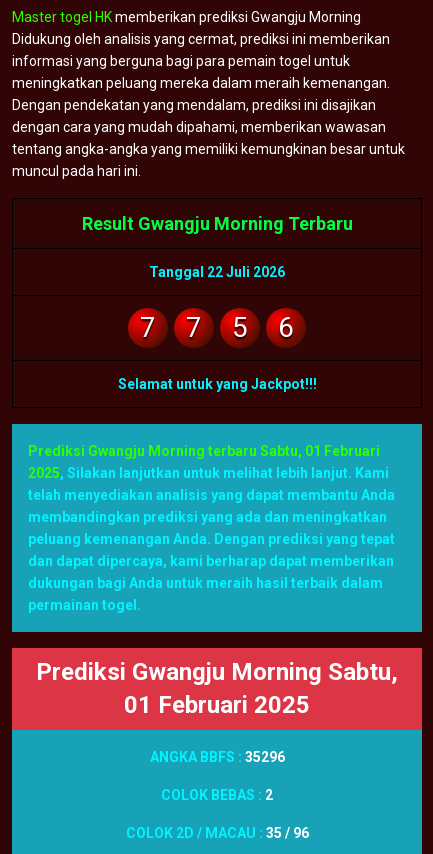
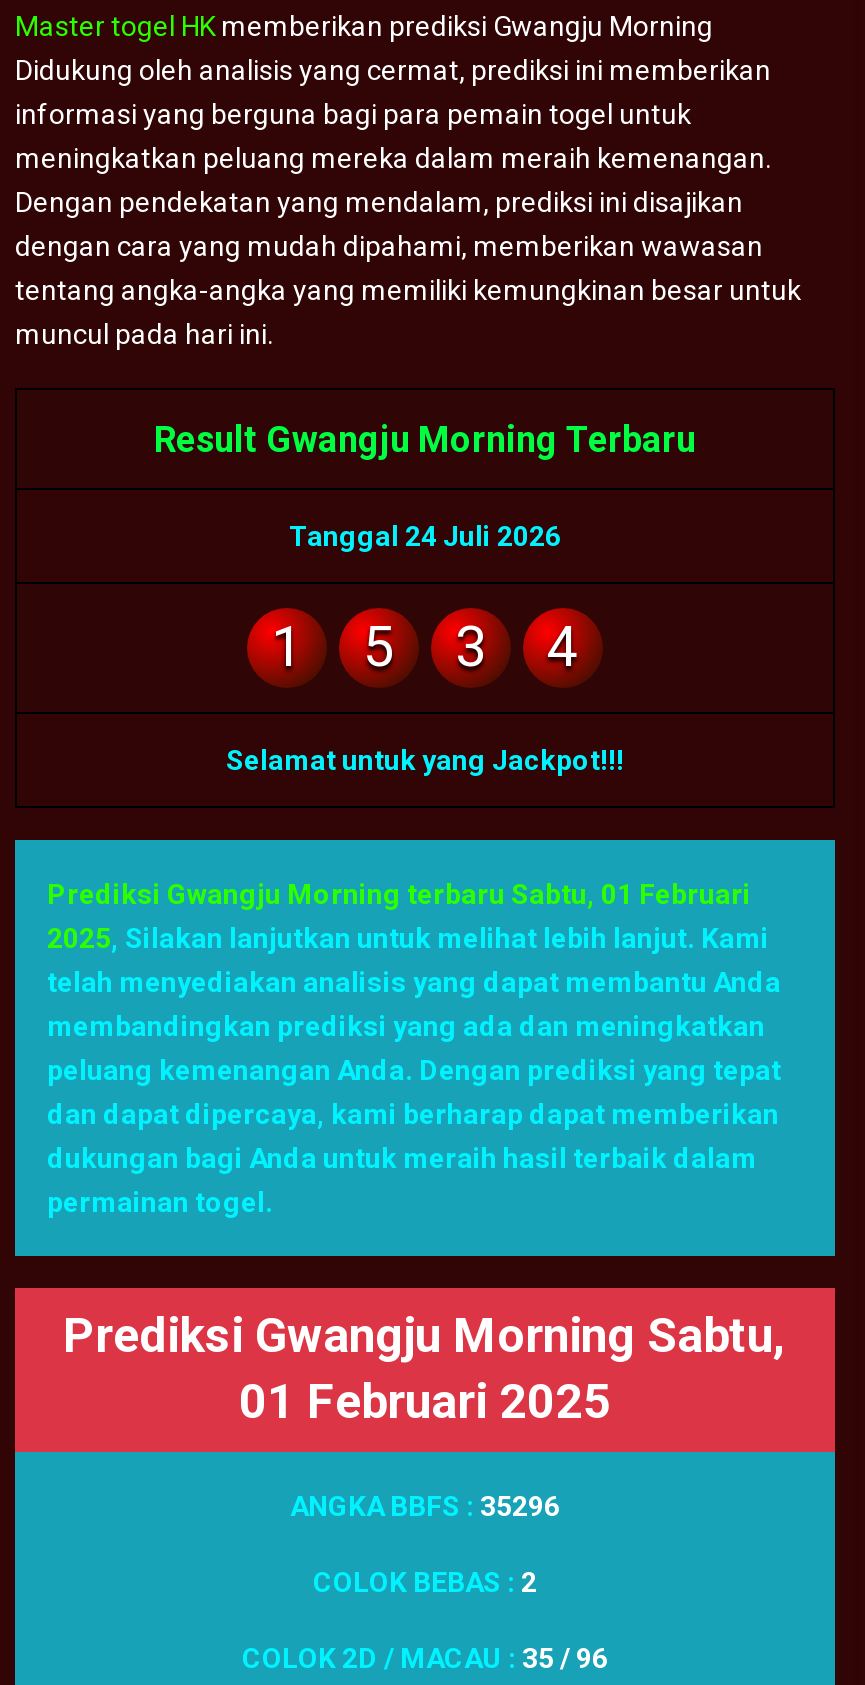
[149,264,285,280] Tanggal 22 Juli 2026 -> [289,521,561,553] Tanggal 24 Juli 2026
[140,311,202,344] 7 | 7 -> [271,615,303,681] 1
[278,311,294,344] 6 -> [455,615,579,681] 3 | 4

